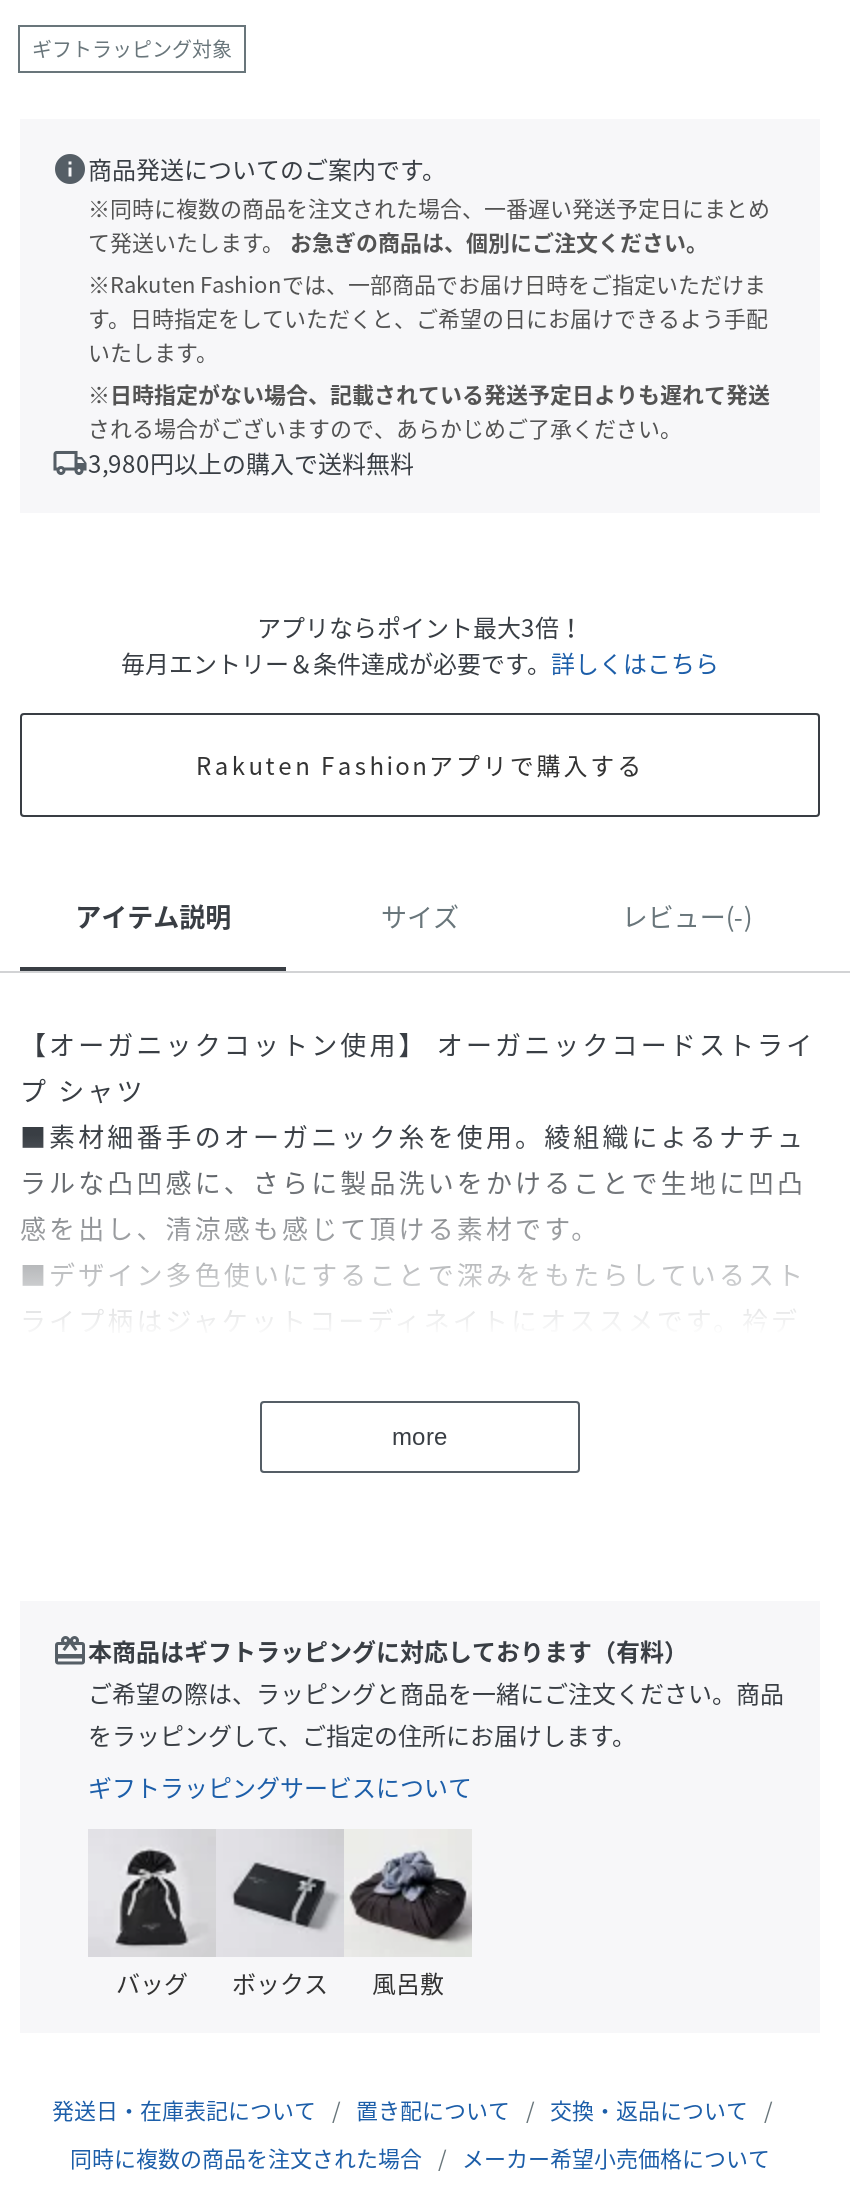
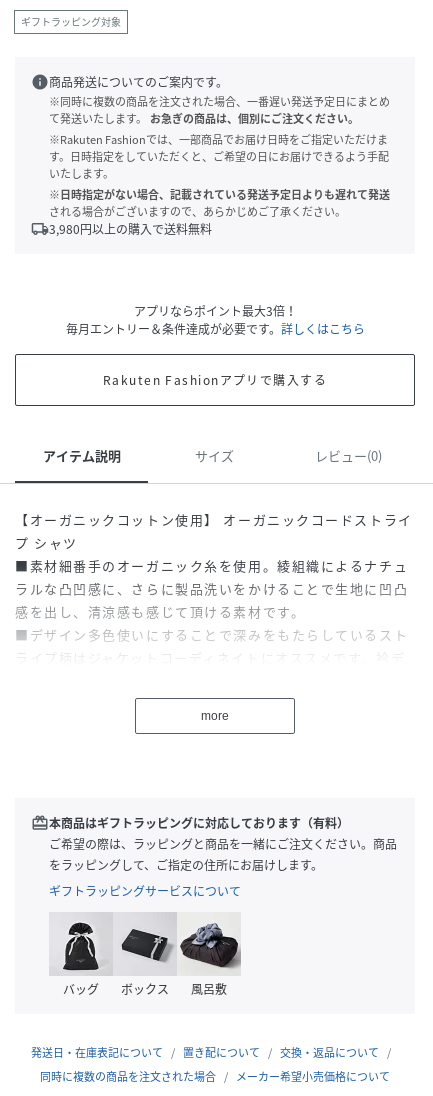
[622,897,752,935] レビュー(-) -> [315,446,382,465] レビュー(0)

